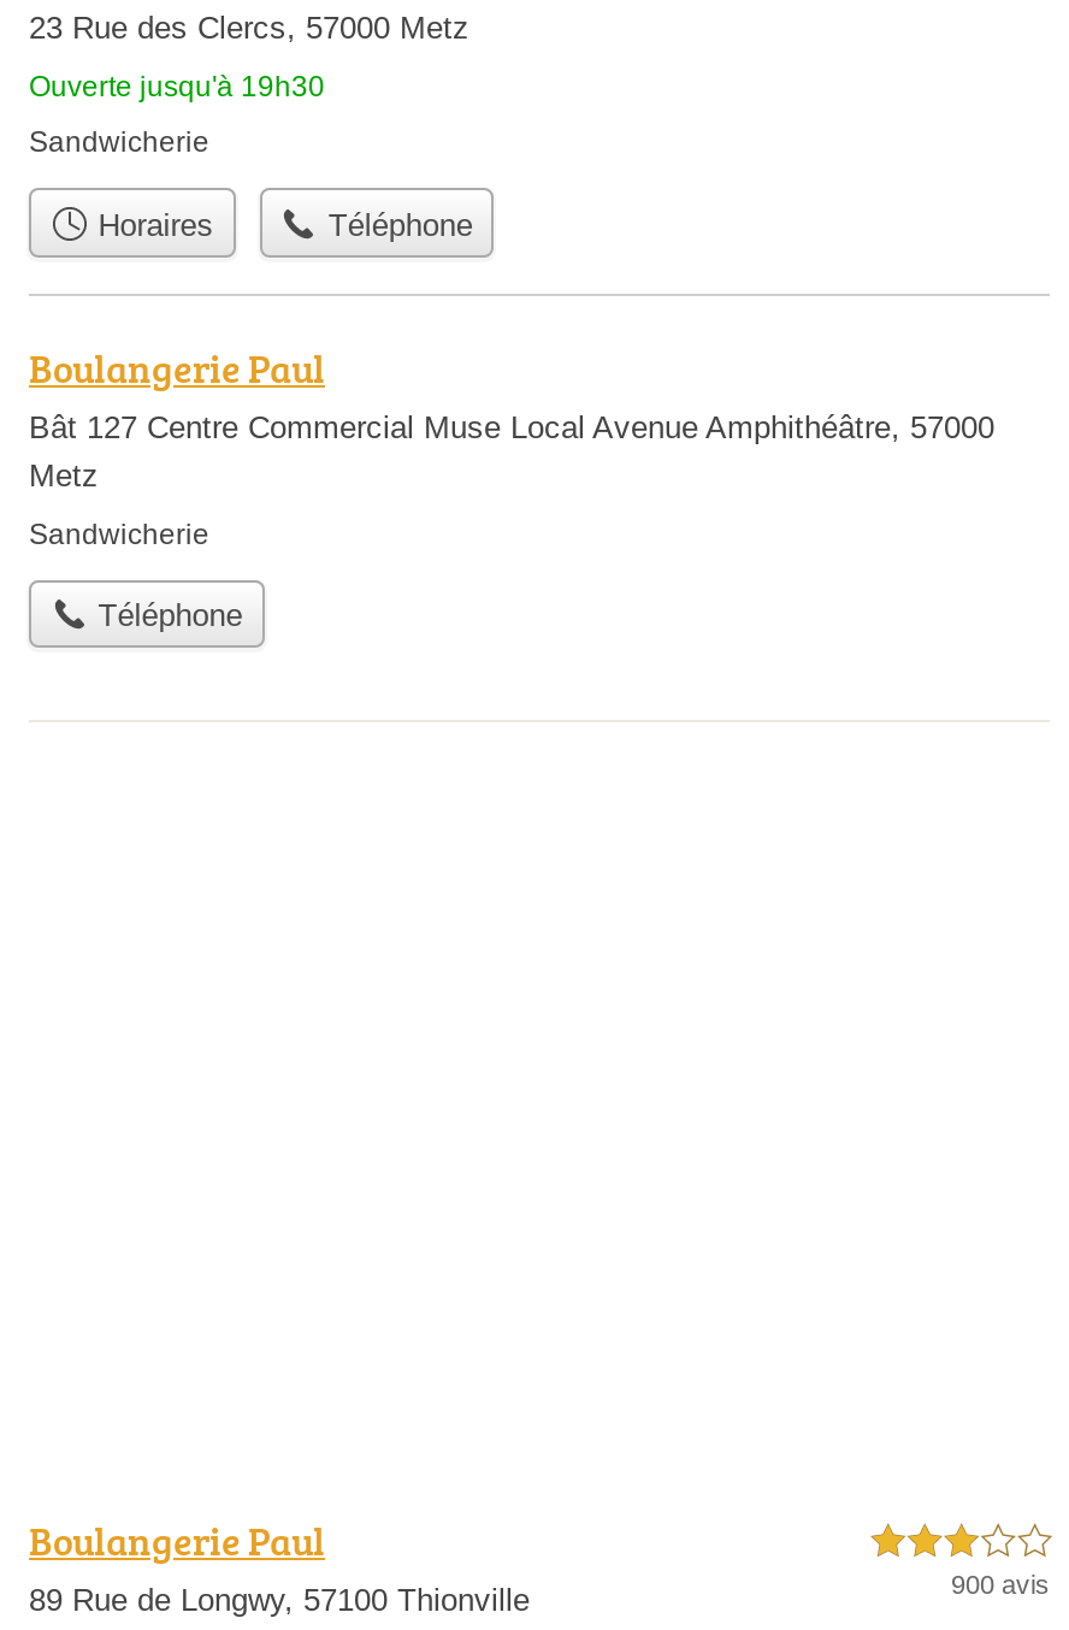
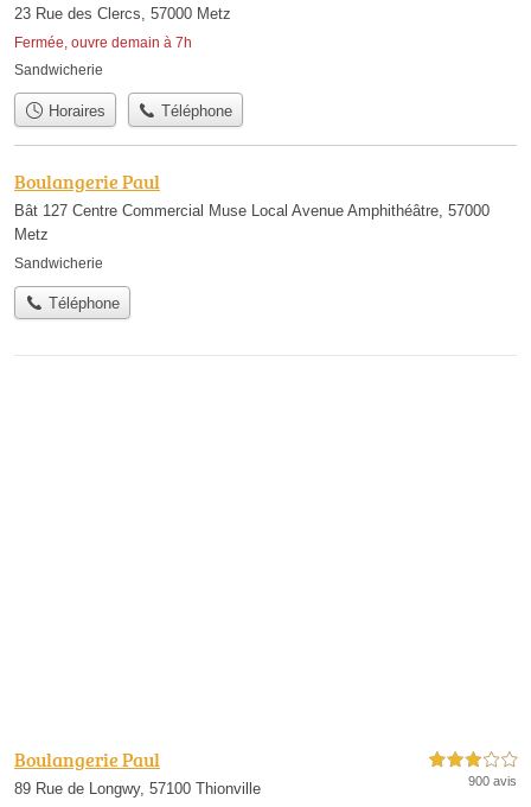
[29,71,325,104] Ouverte jusqu'à 19h30 -> [14,35,192,52] Fermée, ouvre demain à 7h

